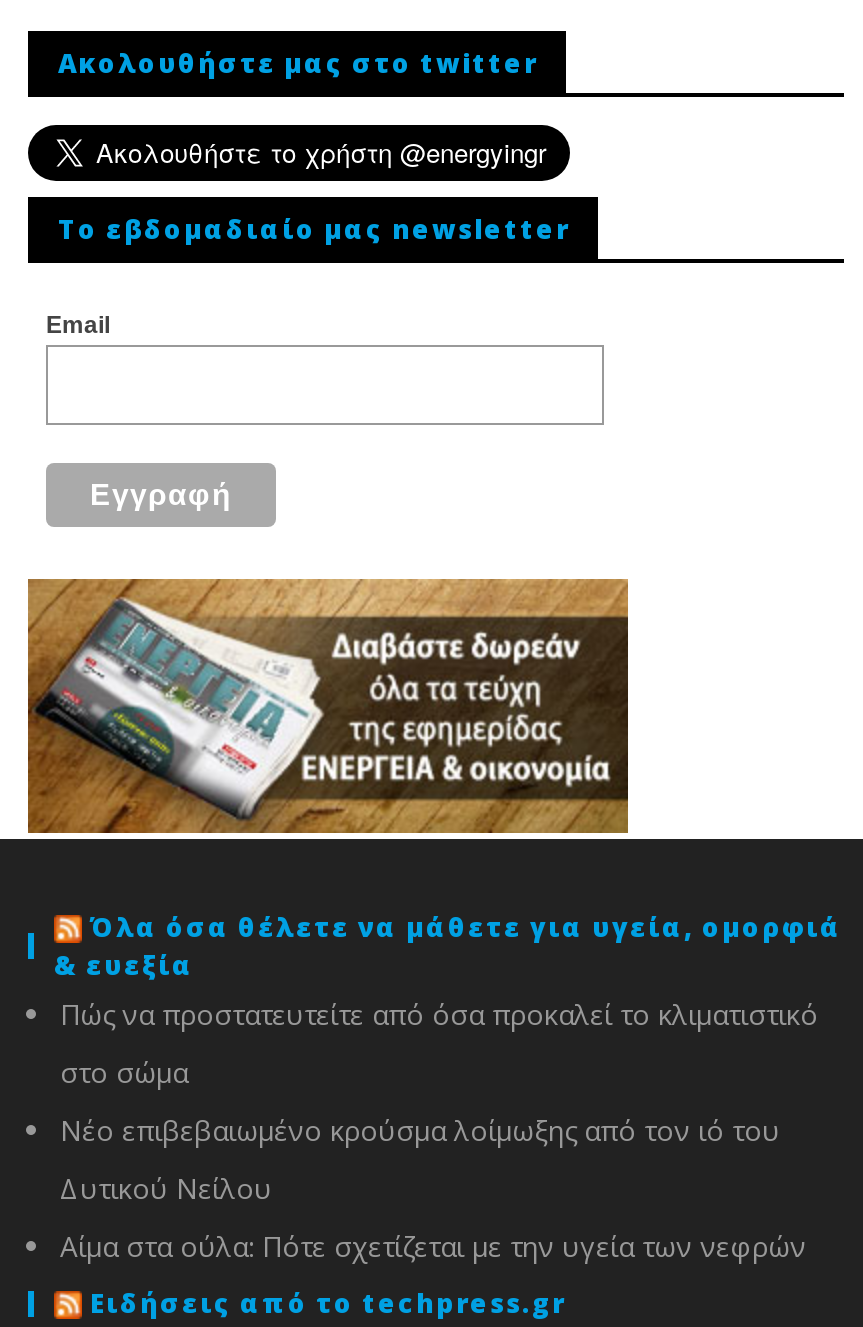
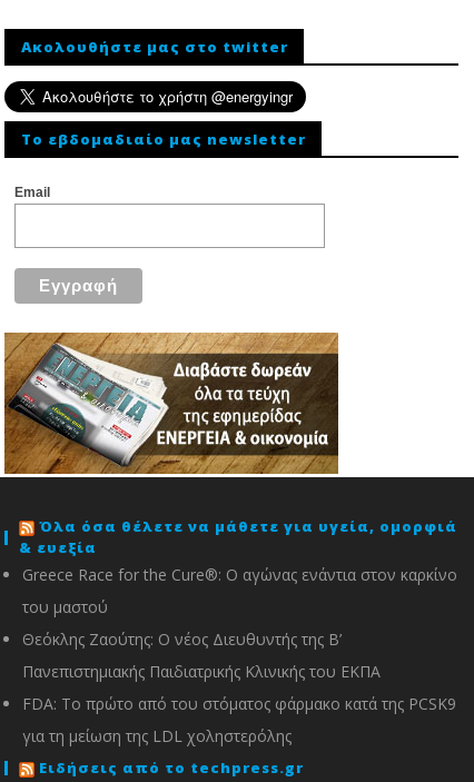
[60,994,818,1264] Πώς να προστατευτείτε από όσα προκαλεί το κλιματιστικό | στο σώμα | Νέο επιβεβαιωμένο κρούσμα λοίμωξης από τον ιό του | Δυτικού Νείλου | Αίμα στα ούλα: Πότε σχετίζεται με την υγεία των νεφρών -> [22,565,457,747] Greece Race for the Cure®: O αγώνας ενάντια στον καρκίνο | του μαστού | Θεόκλης Ζαούτης: O νέος Διευθυντής της Β’ | Πανεπιστημιακής Παιδιατρικής Κλινικής του ΕΚΠΑ | FDA: Το πρώτο από του στόματος φάρμακο κατά της PCSK9 | για τη μείωση της LDL χοληστερόλης

